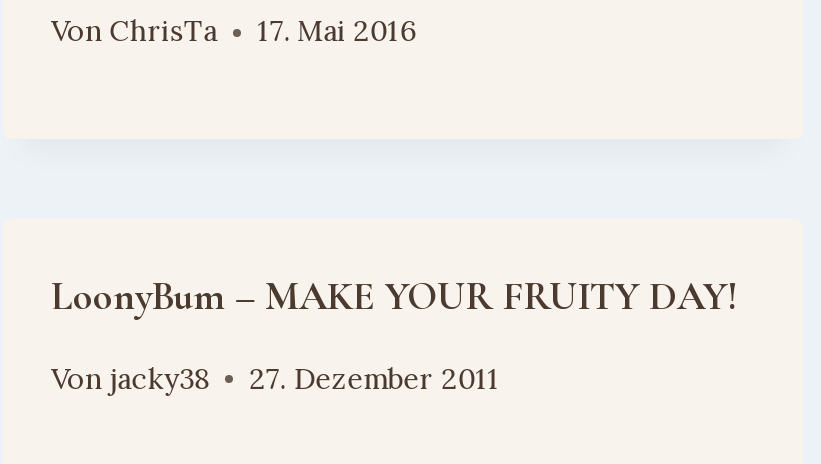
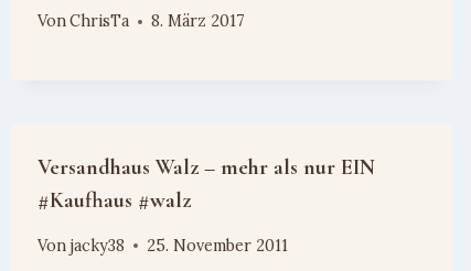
[51,14,415,50] Von ChrisTa 17. Mai 2016 -> [38,11,245,31] Von ChrisTa 8. März 2017
[51,274,737,322] LoonyBum – MAKE YOUR FRUITY DAY! -> [38,155,375,214] Versandhaus Walz – mehr als nur EIN | #Kaufhaus #walz
[51,361,499,397] Von jacky38 27. Dezember 2011 -> [38,236,288,255] Von jacky38 25. November 2011

